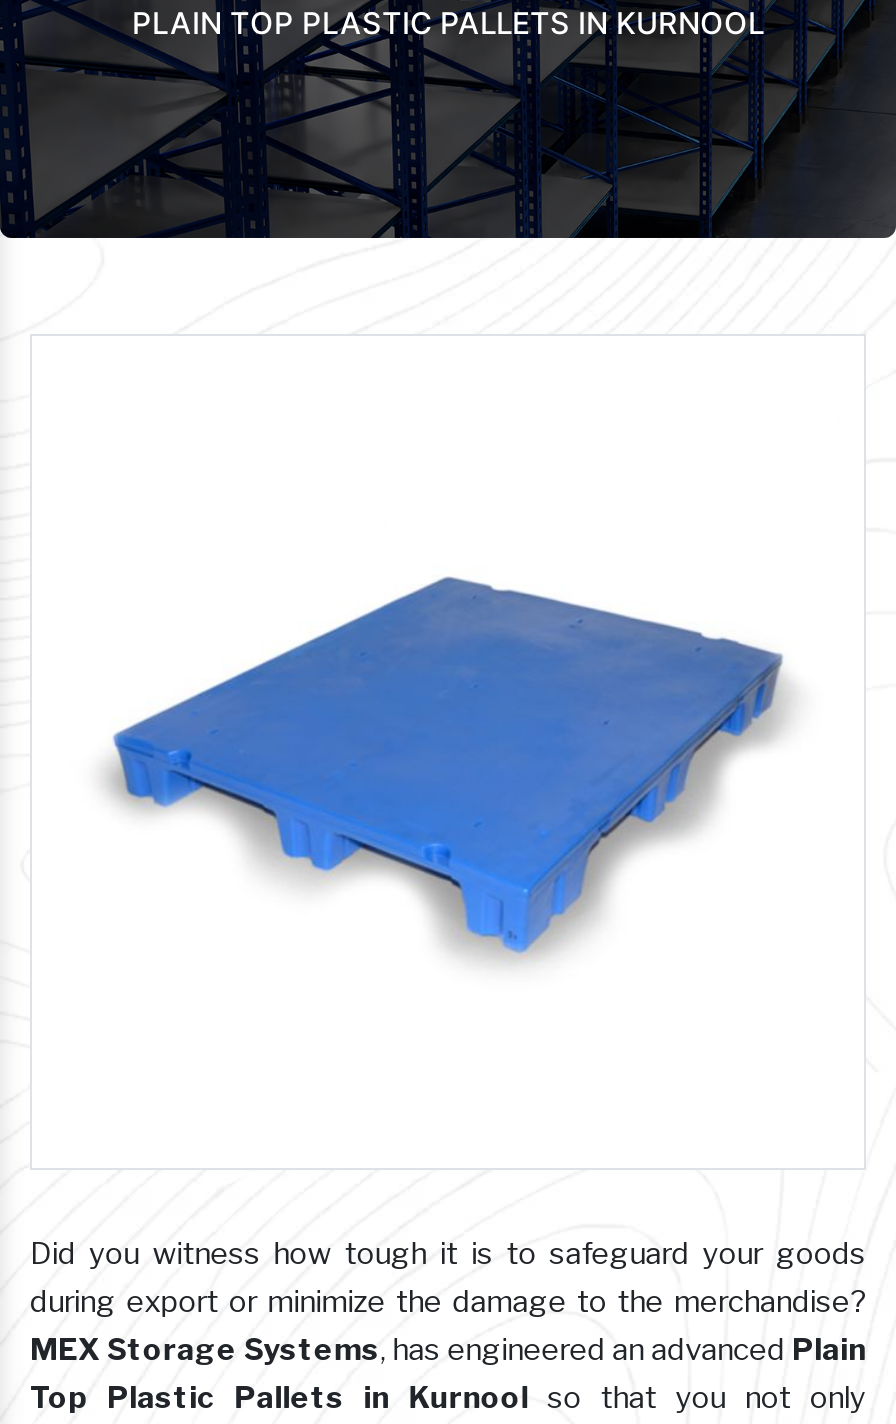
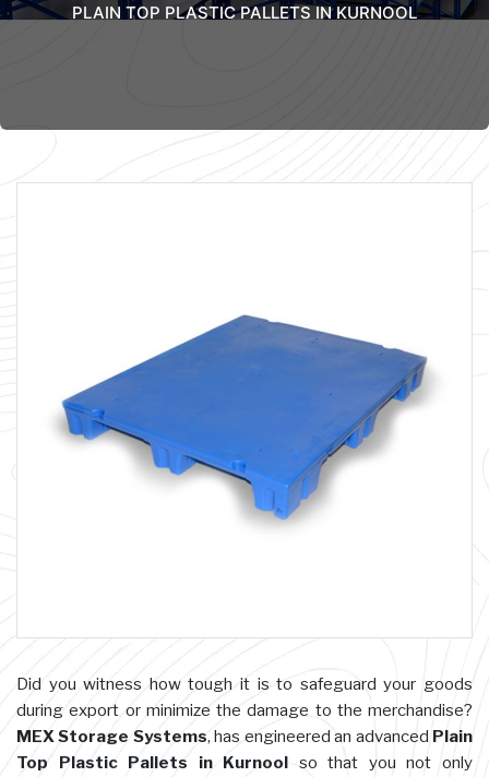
[6,36,890,240] [image] -> none

